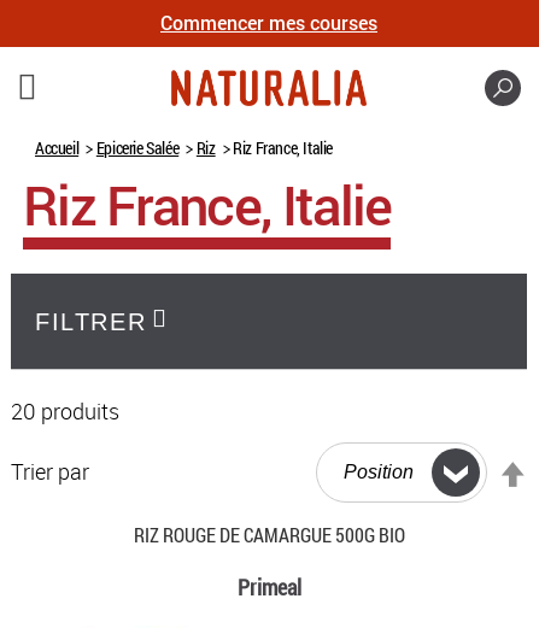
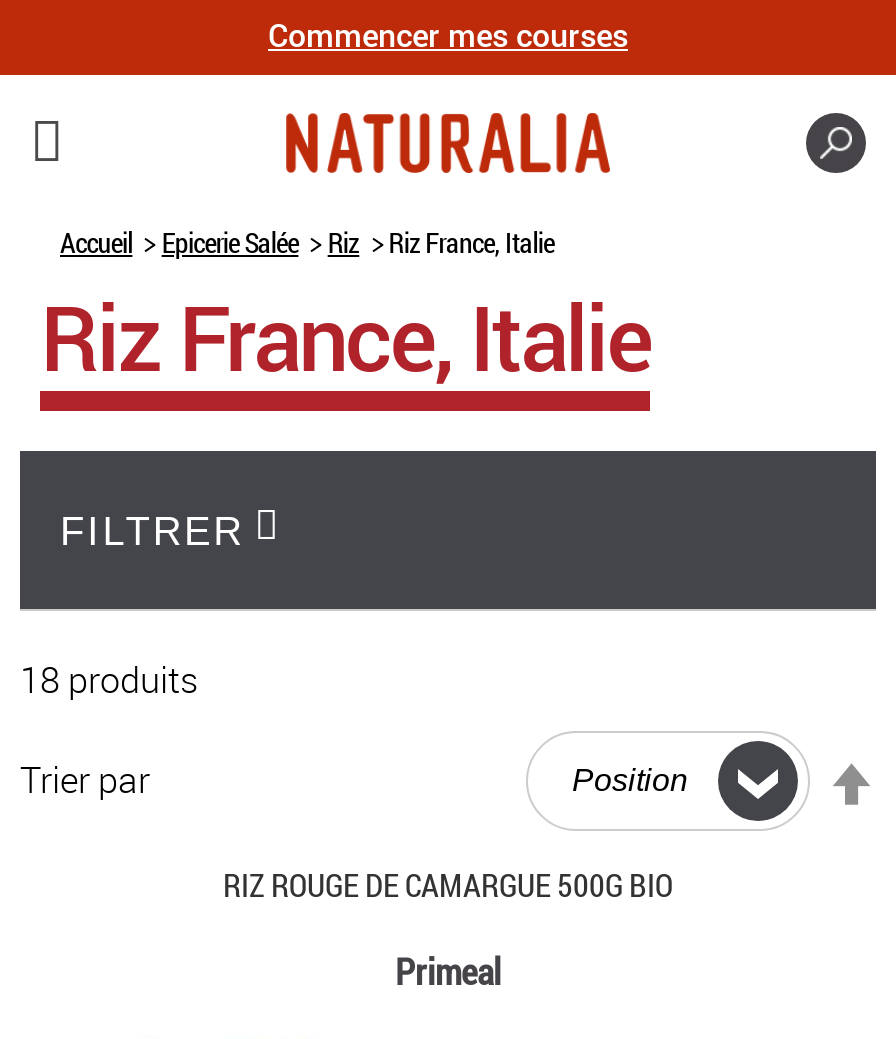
[11,399,119,425] 20 produits -> [20,659,198,703] 18 produits

